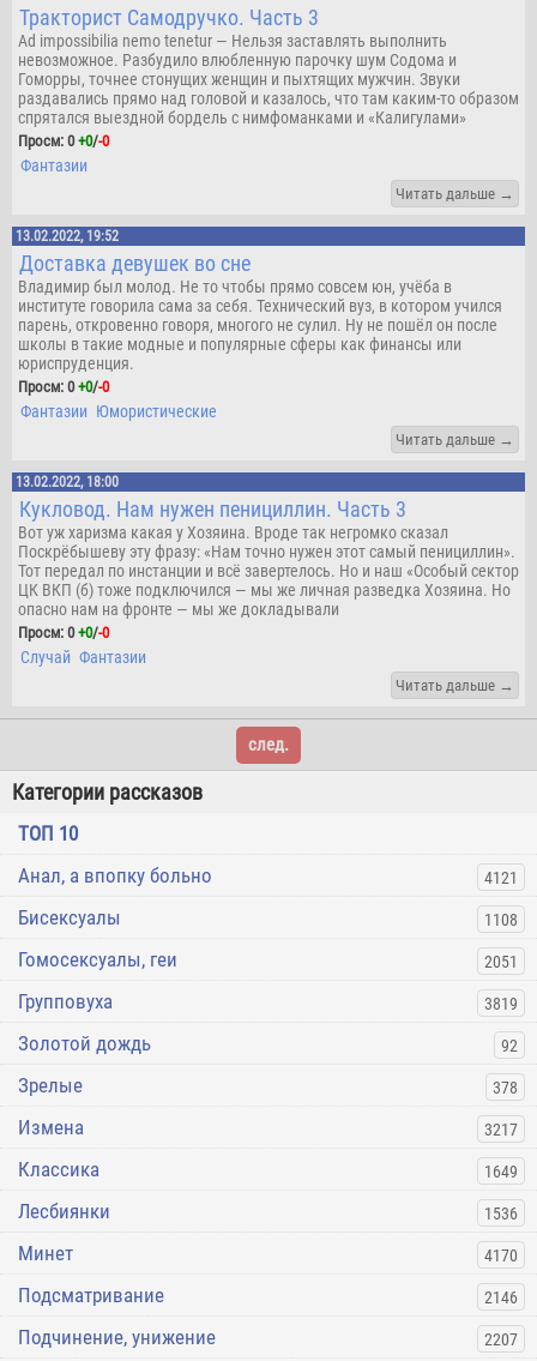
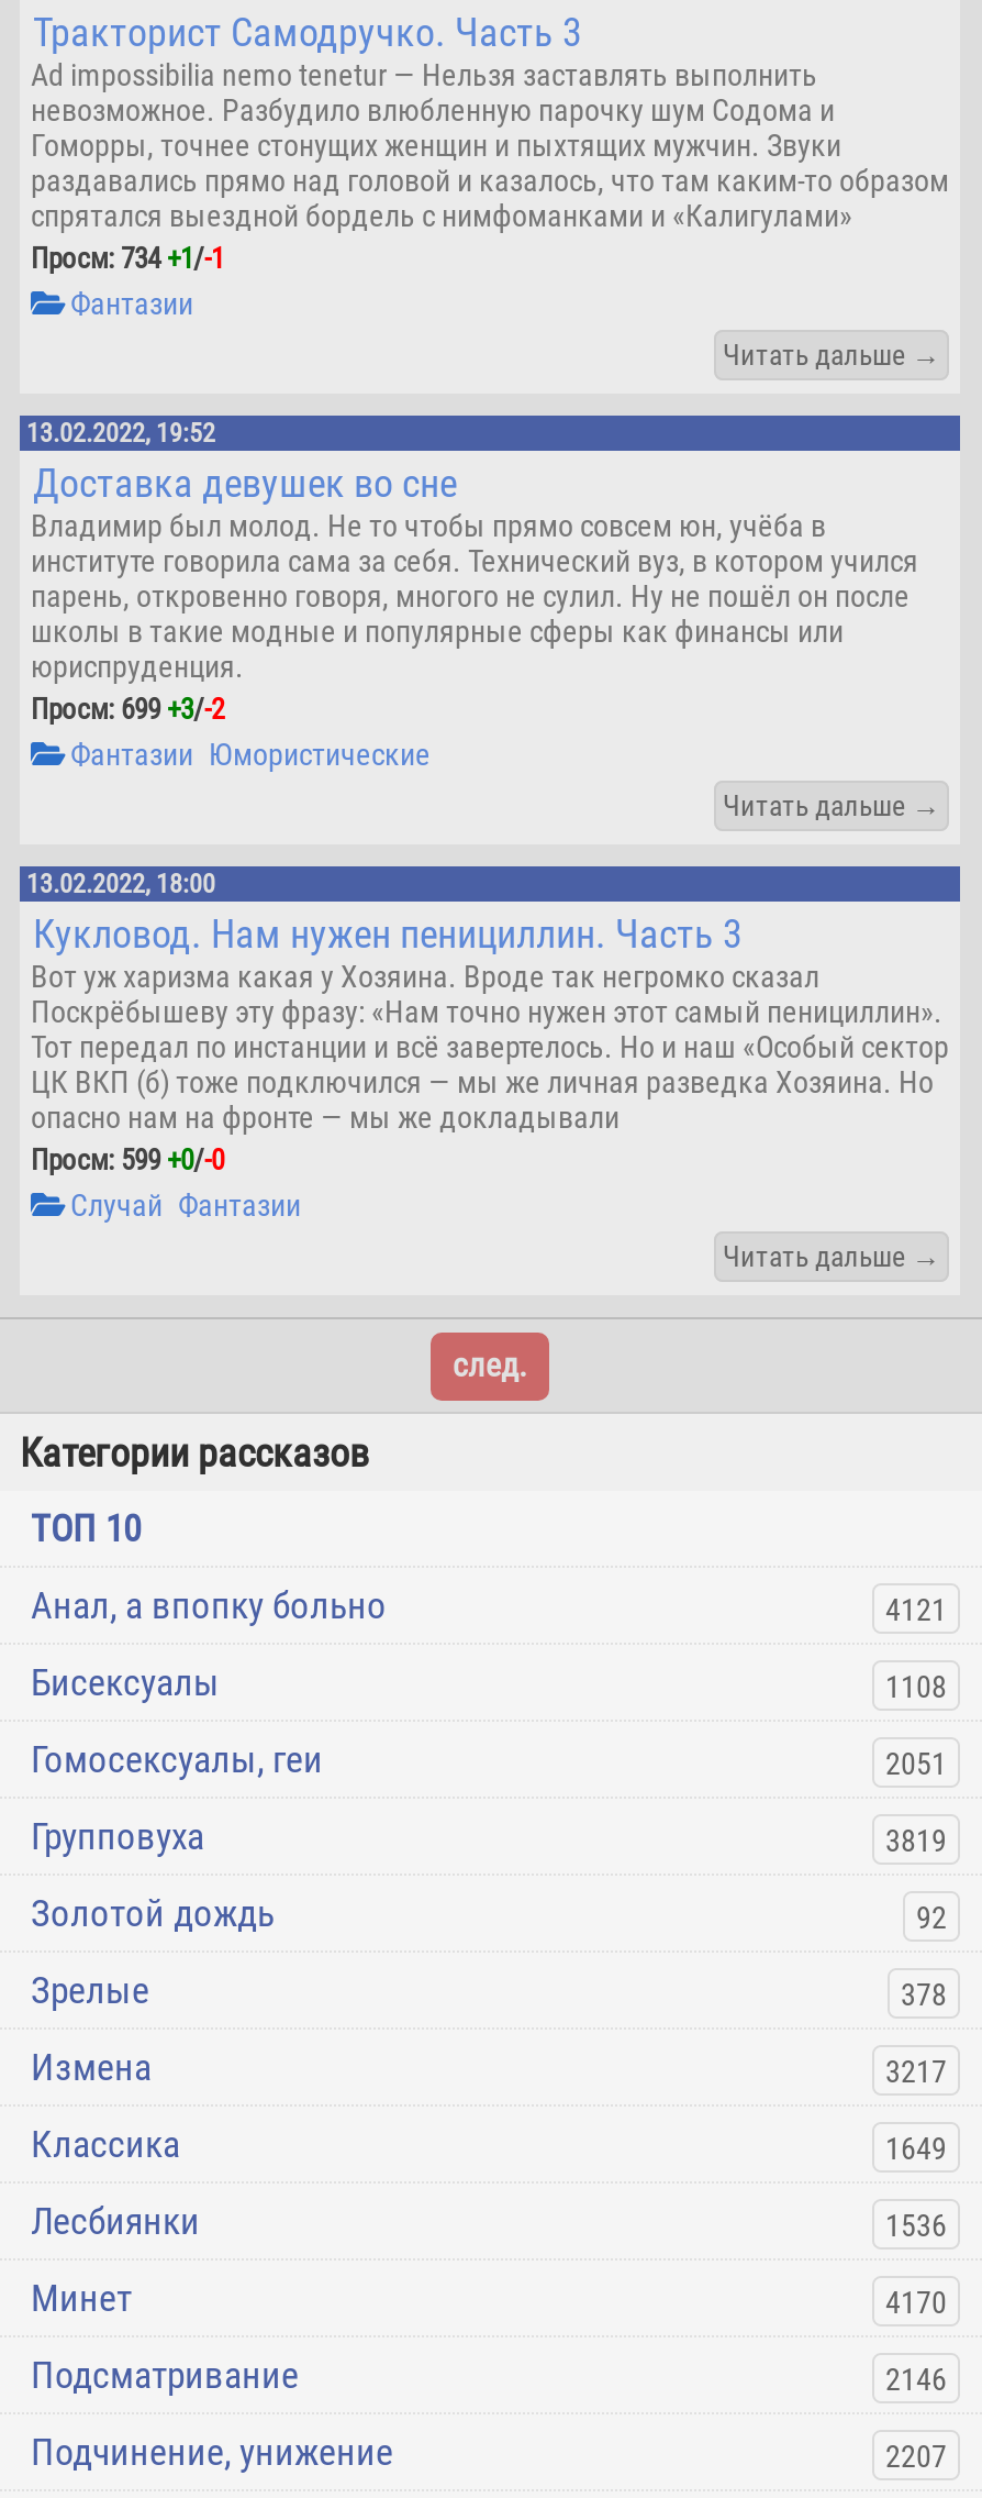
[18,132,109,150] Проcм: 0 +0/-0 -> [31,242,224,275] Проcм: 734 +1/-1
[18,378,109,396] Проcм: 0 +0/-0 -> [31,693,224,726] Проcм: 699 +3/-2
[18,624,109,642] Проcм: 0 +0/-0 -> [31,1143,224,1176] Проcм: 599 +0/-0

